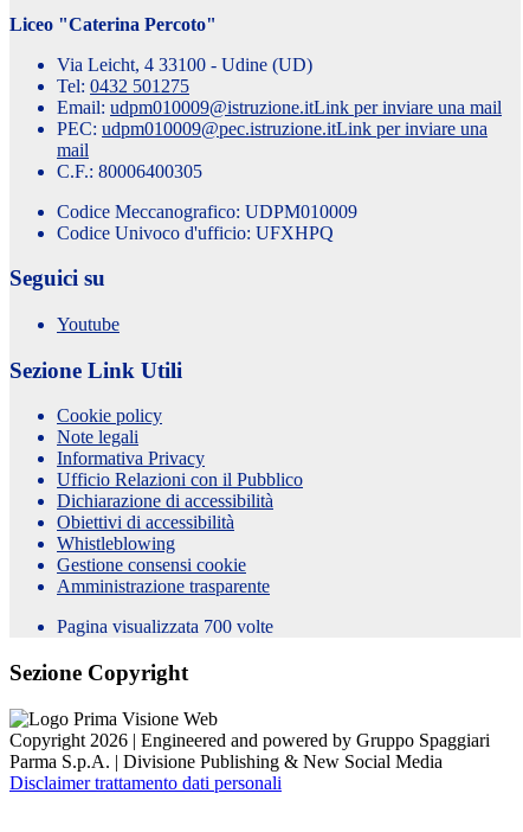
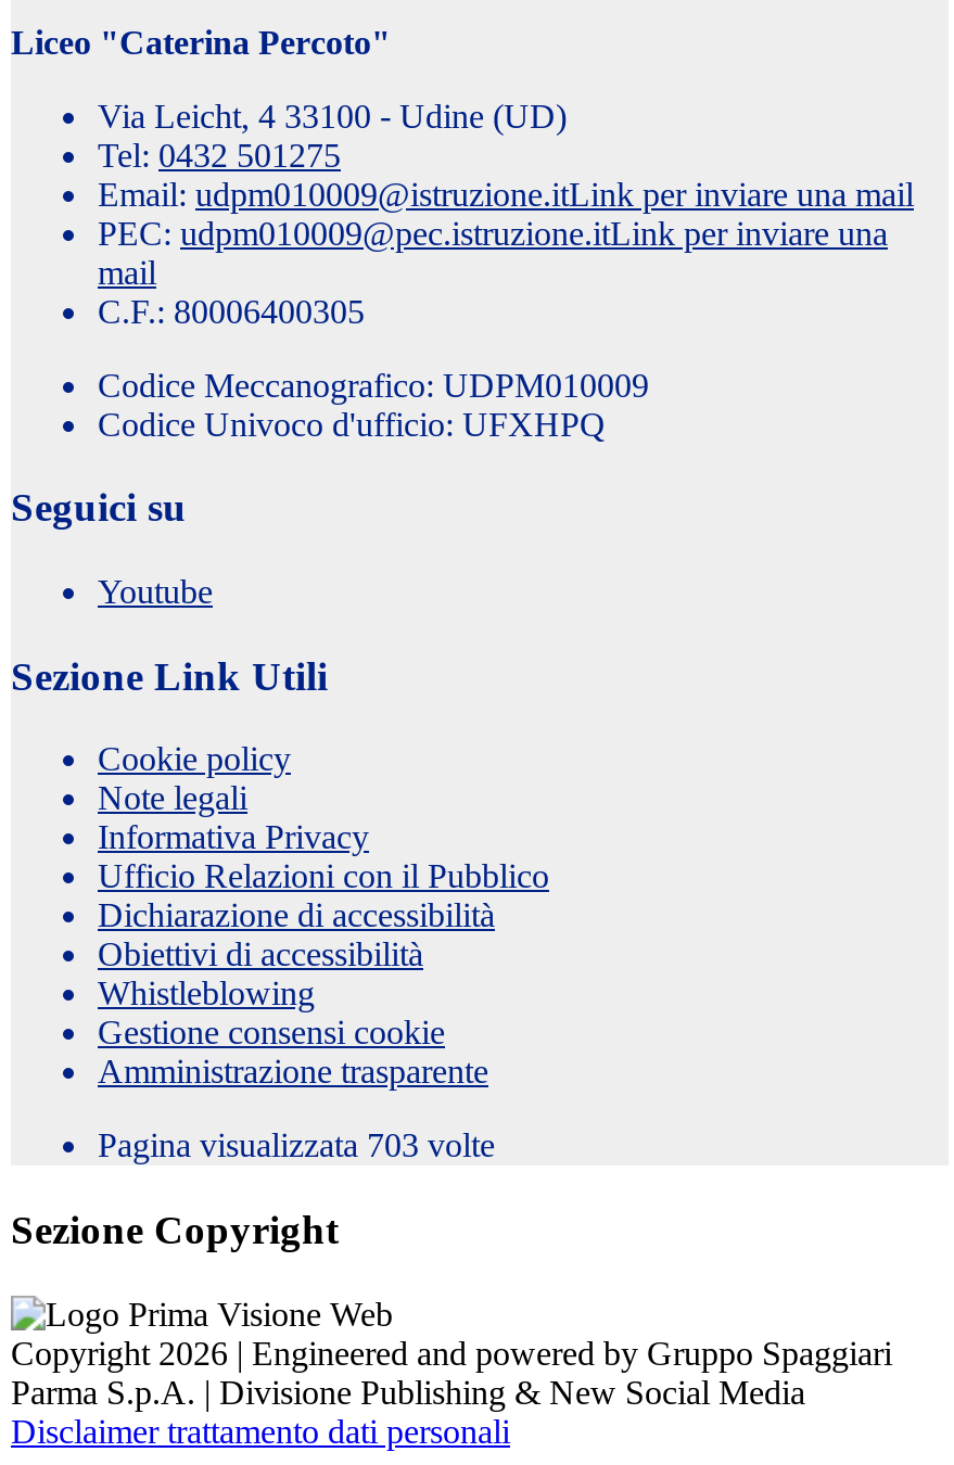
[57,617,273,637] Pagina visualizzata 700 volte -> [98,1127,495,1164] Pagina visualizzata 703 volte

